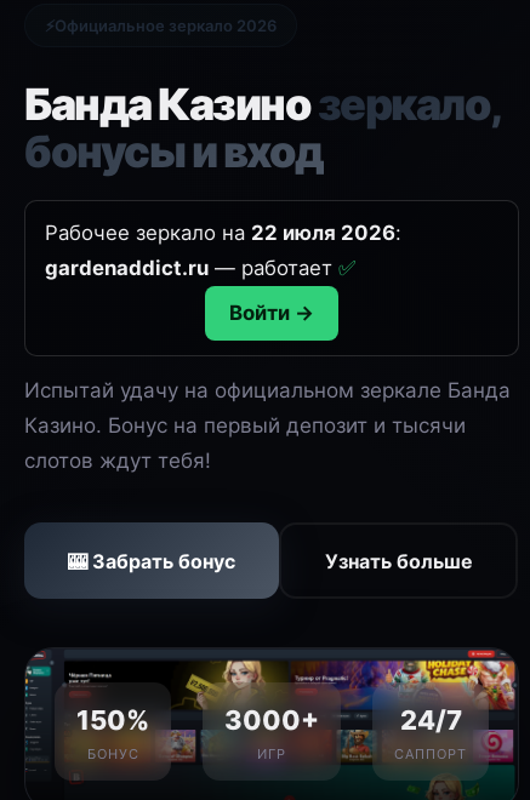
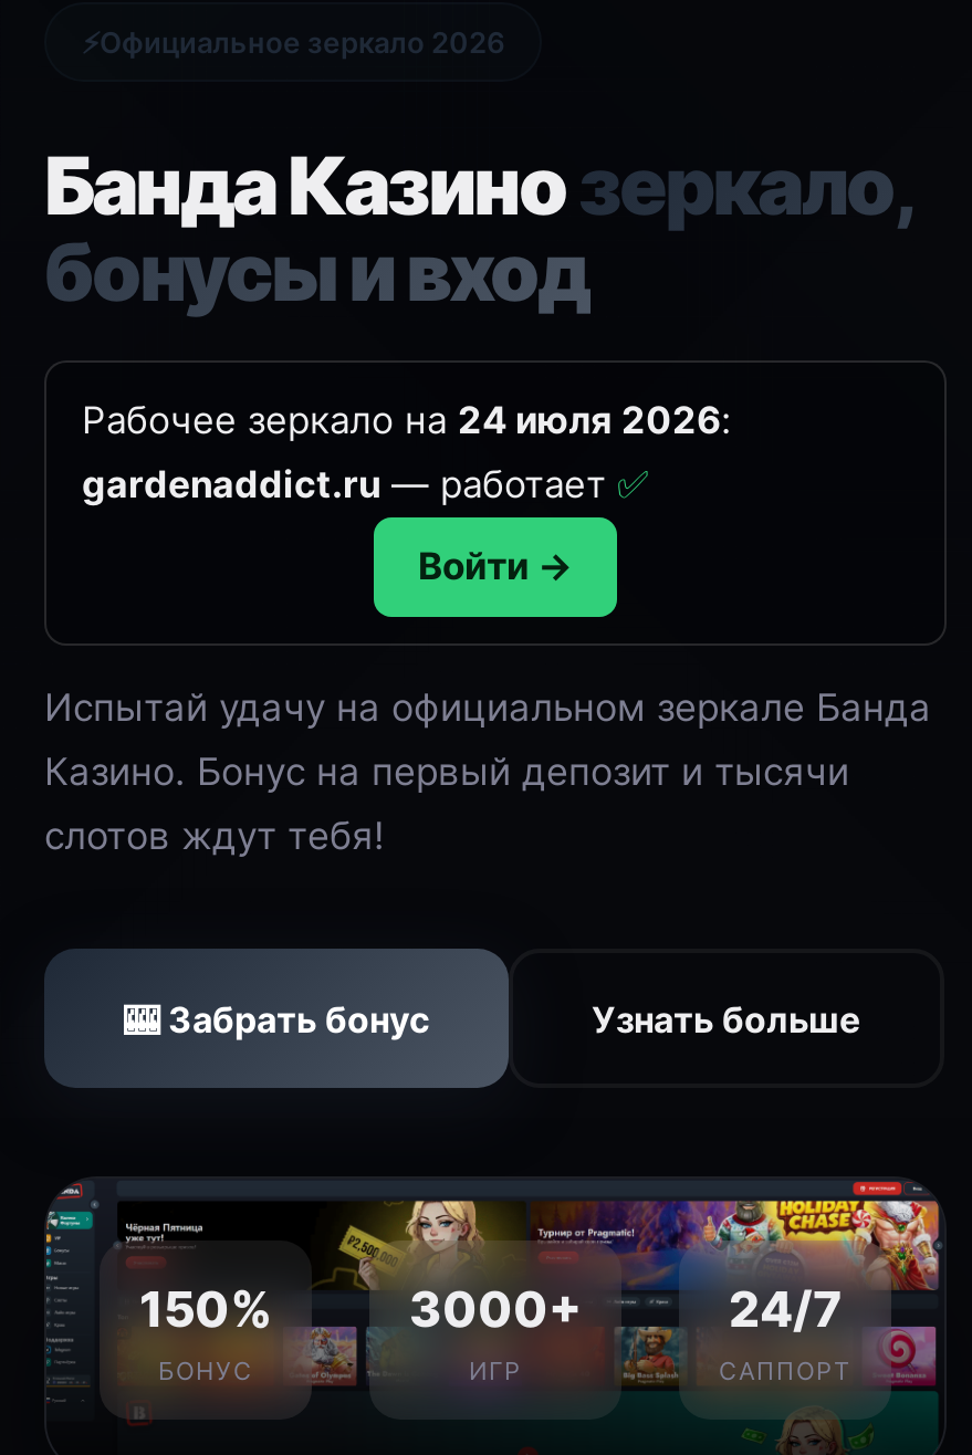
[45,221,401,245] Рабочее зеркало на 22 июля 2026: -> [82,398,732,443] Рабочее зеркало на 24 июля 2026:

